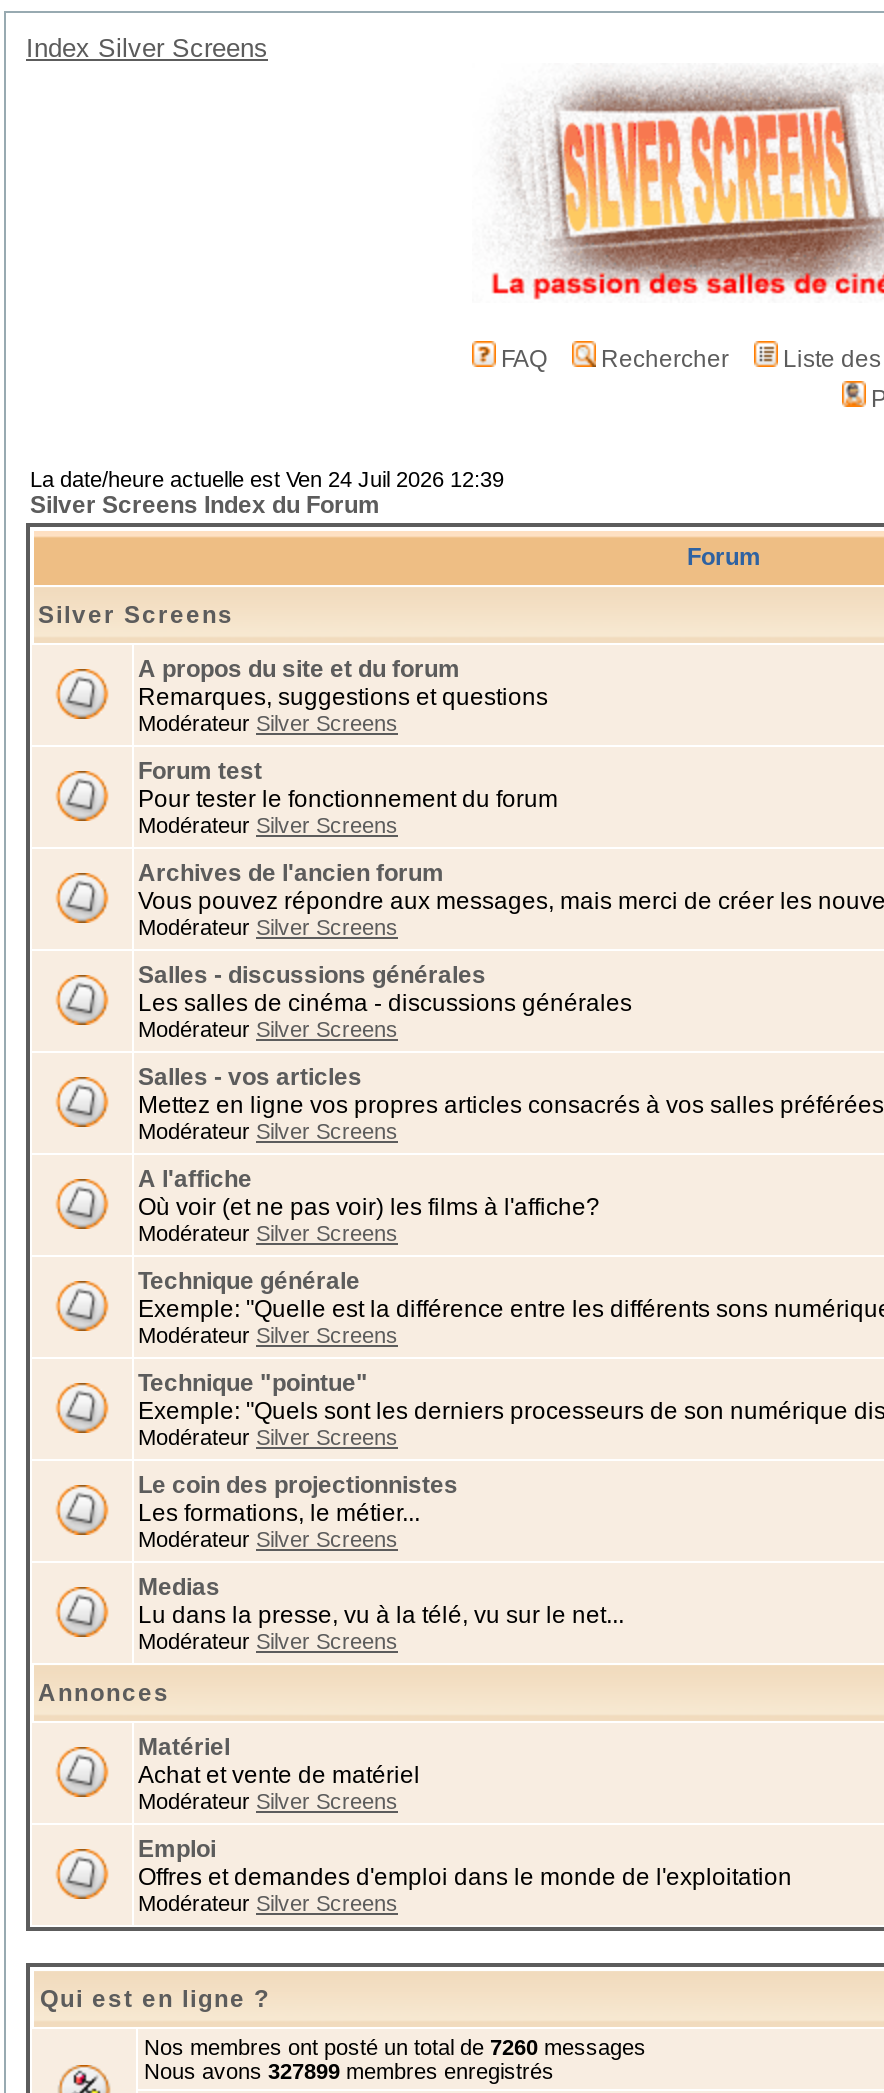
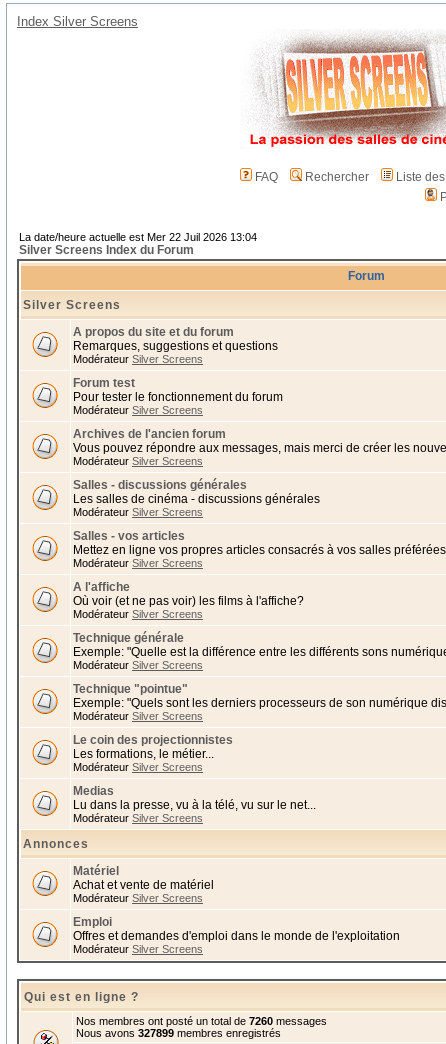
[30,467,504,491] La date/heure actuelle est Ven 24 Juil 2026 12:39 -> [19,231,257,243] La date/heure actuelle est Mer 22 Juil 2026 13:04

